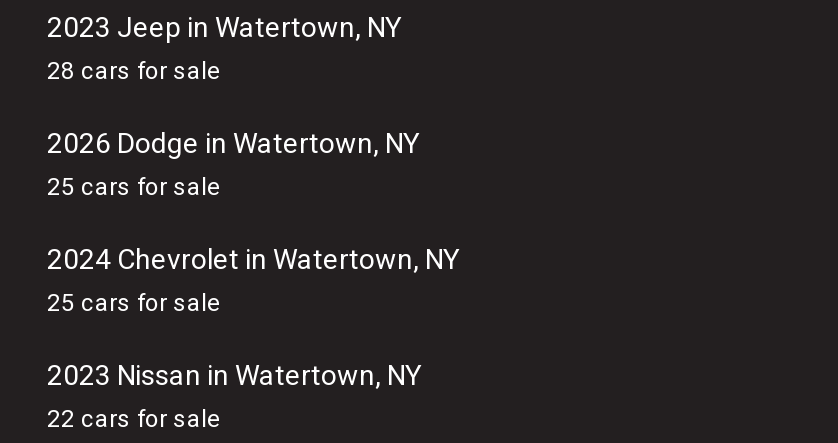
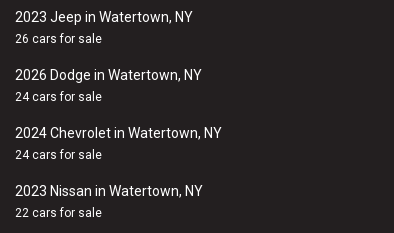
[47,57,221,85] 28 cars for sale -> [15,32,102,46] 26 cars for sale
[47,173,221,201] 25 cars for sale -> [15,90,102,104] 24 cars for sale
[47,289,221,317] 25 cars for sale -> [15,148,102,162] 24 cars for sale

